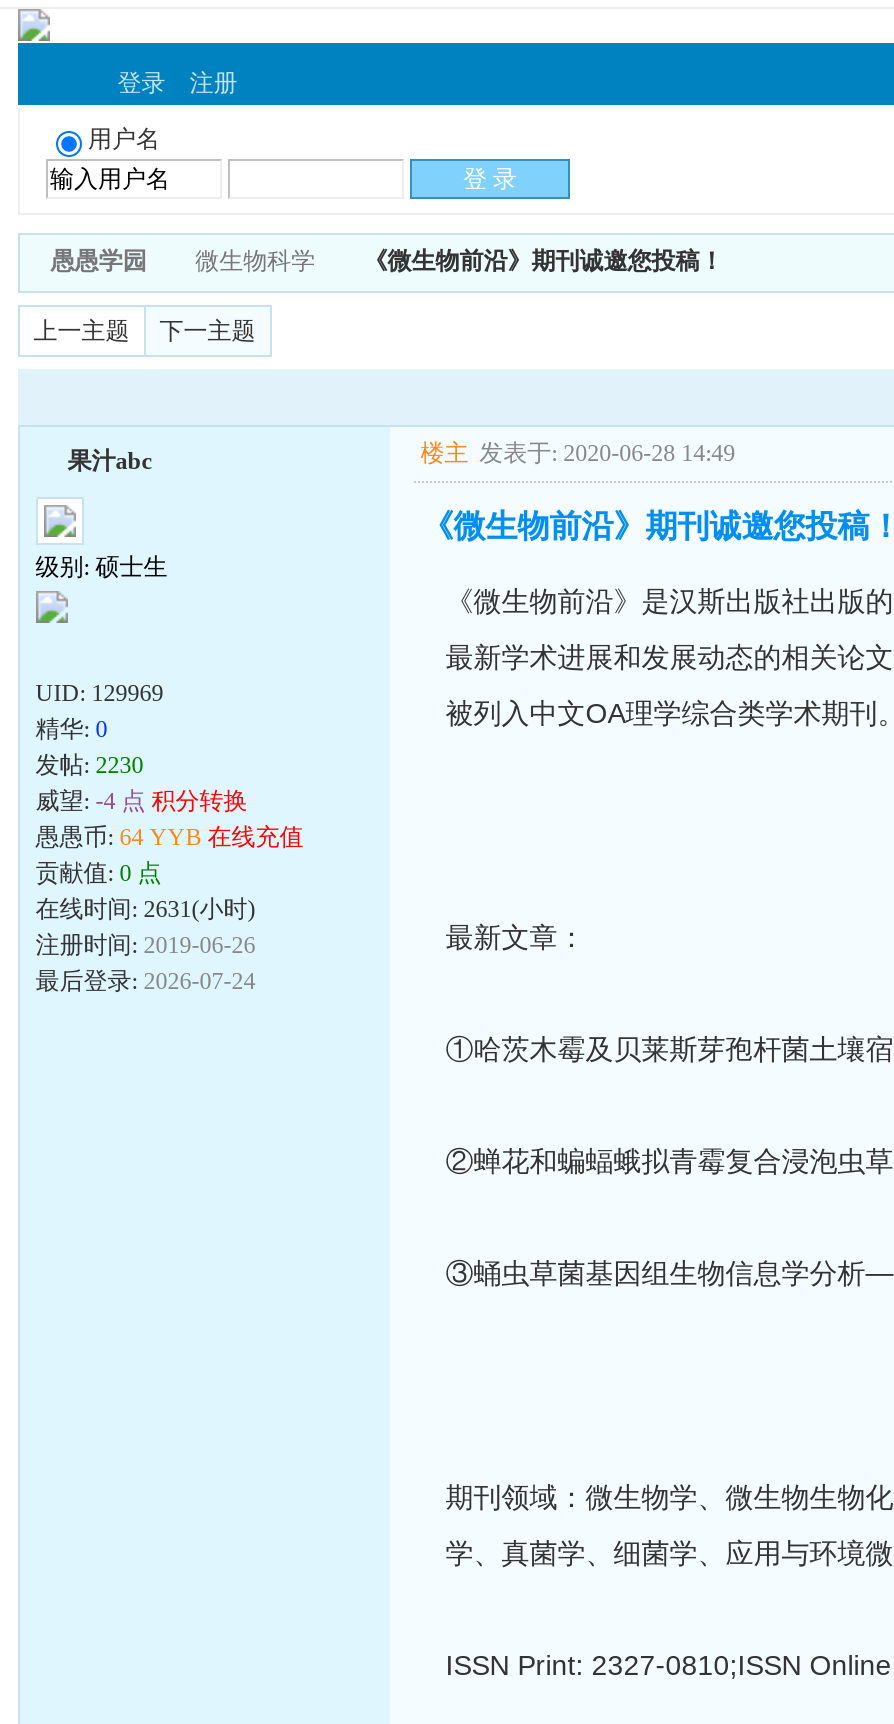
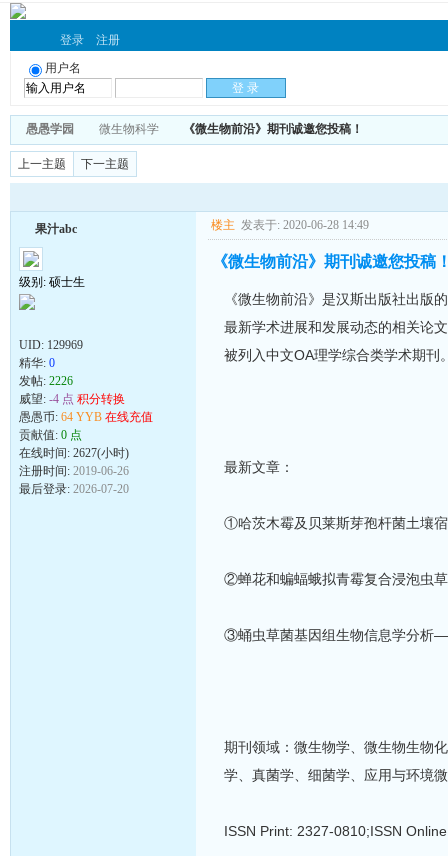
[36,751,144,779] 发帖: 2230 -> [19,374,73,388] 发帖: 2226
[36,895,256,923] 在线时间: 2631(小时) -> [19,446,129,460] 在线时间: 2627(小时)
[36,967,256,995] 最后登录: 2026-07-24 -> [19,482,129,496] 最后登录: 2026-07-20

